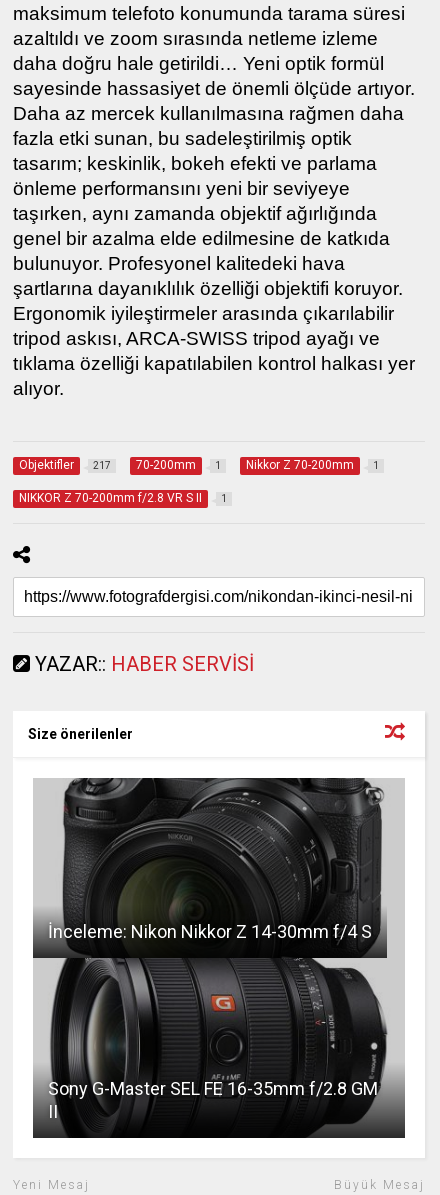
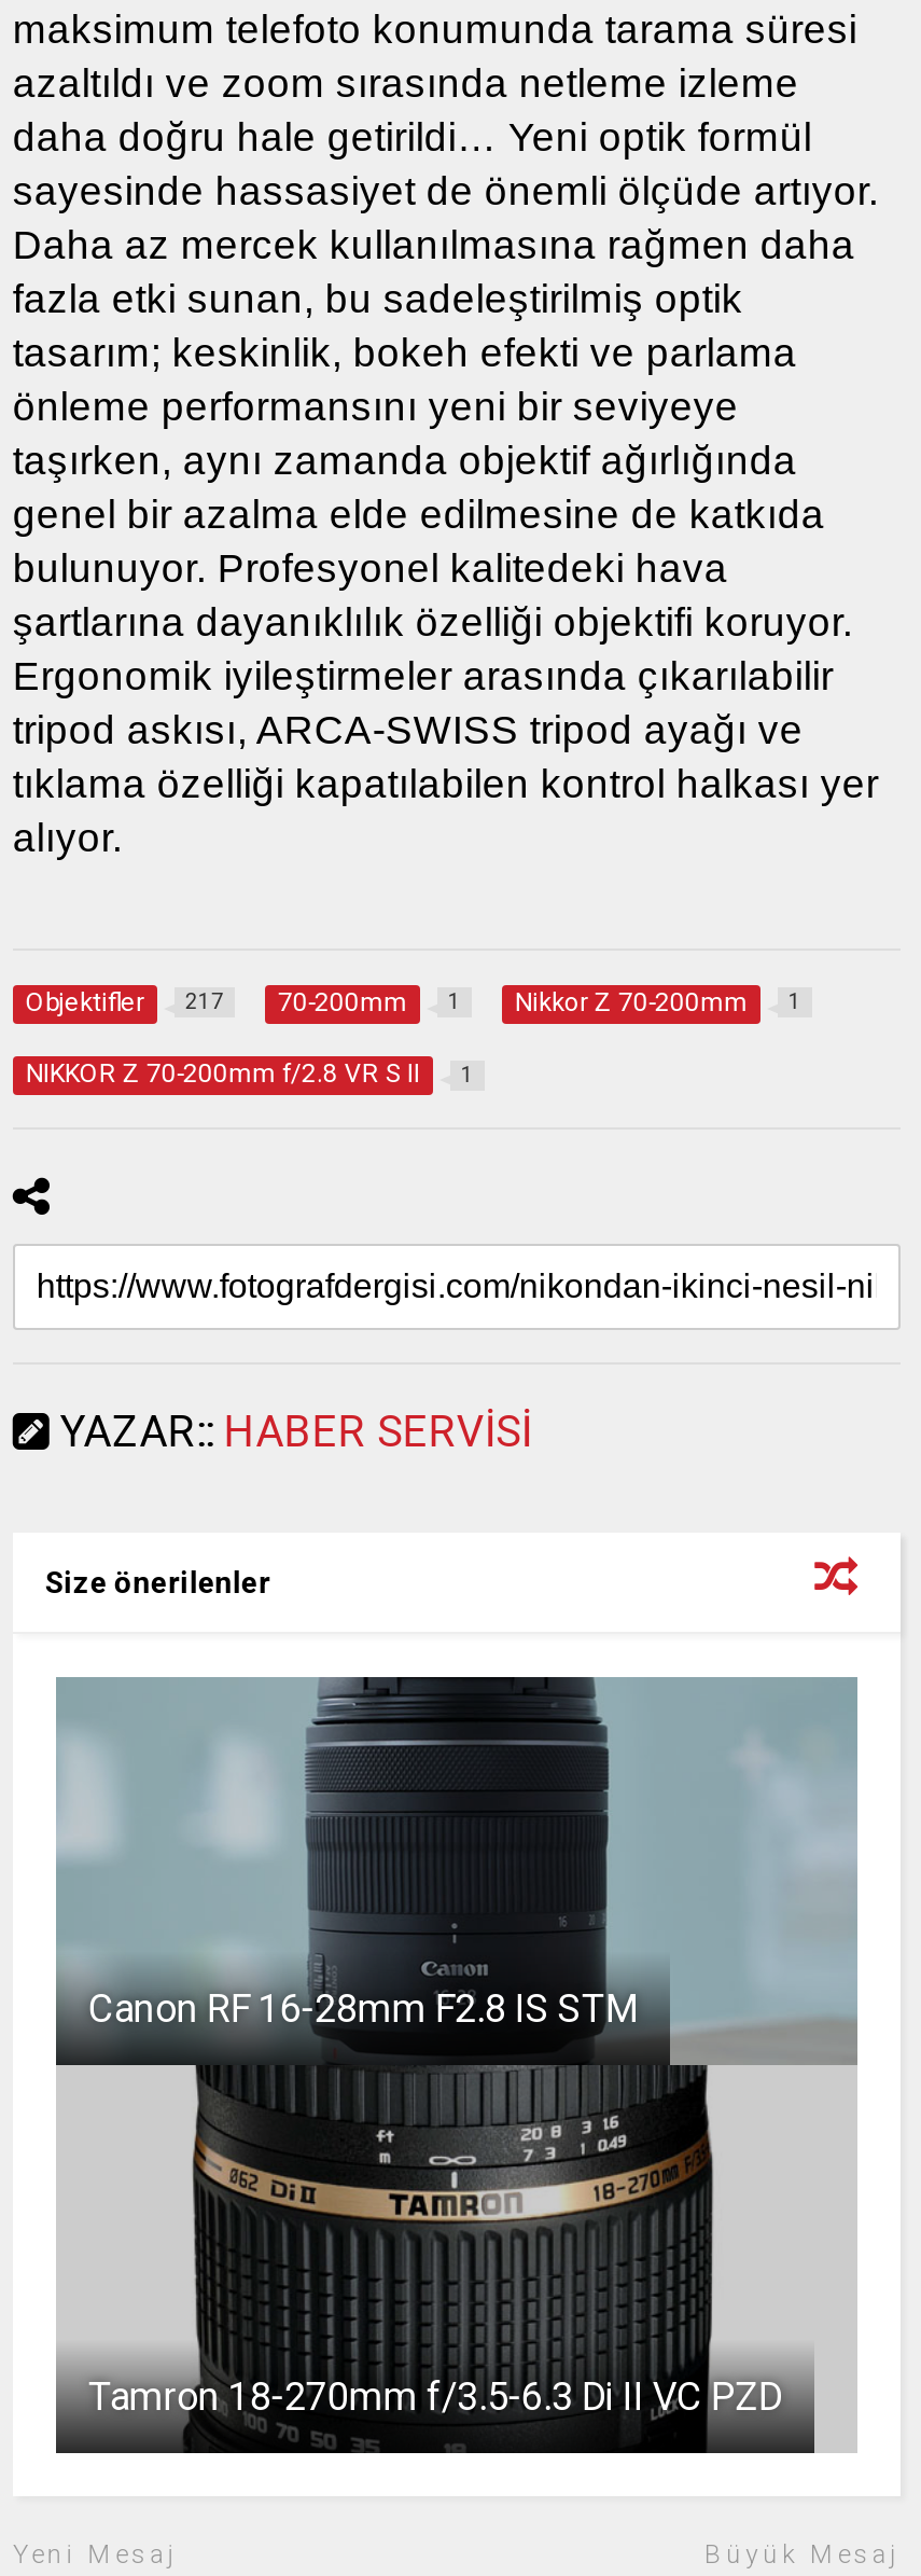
[34,778,405,1138] [image] | İnceleme: Nikon Nikkor Z 14-30mm f/4 S -> [56,1675,857,2453] [image] | Canon RF 16-28mm F2.8 IS STM
[48,1078,378,1122] Sony G-Master SEL FE 16-35mm f/2.8 GM | II -> [88,2374,782,2419] Tamron 18-270mm f/3.5-6.3 Di II VC PZD

